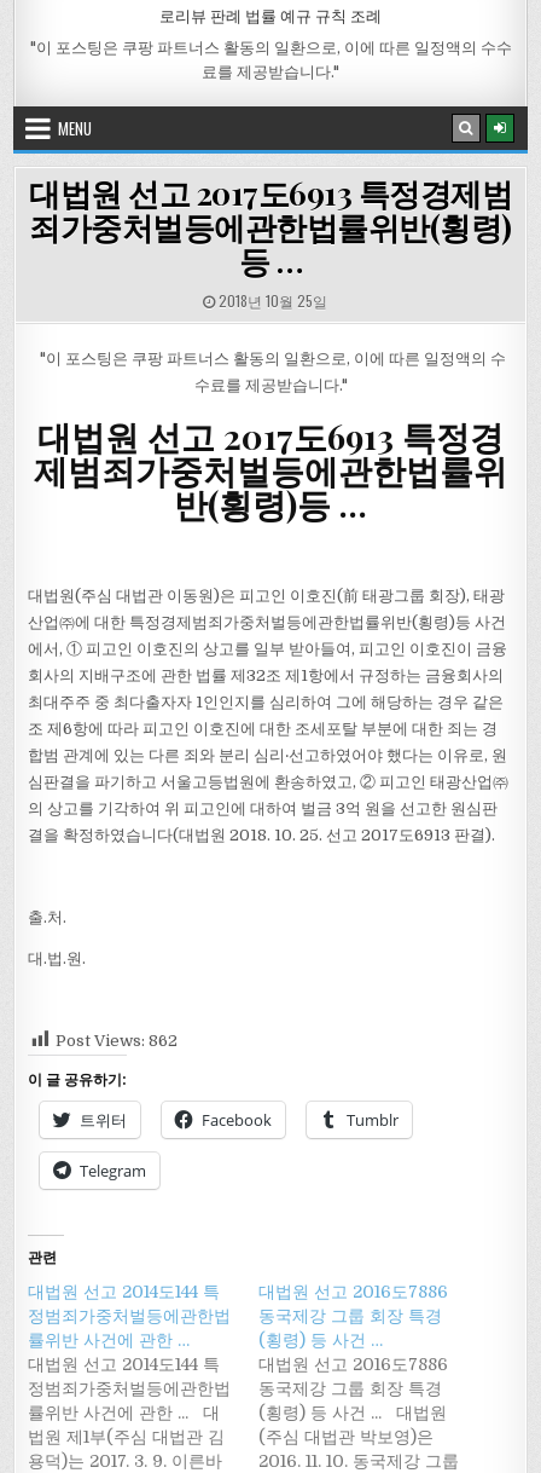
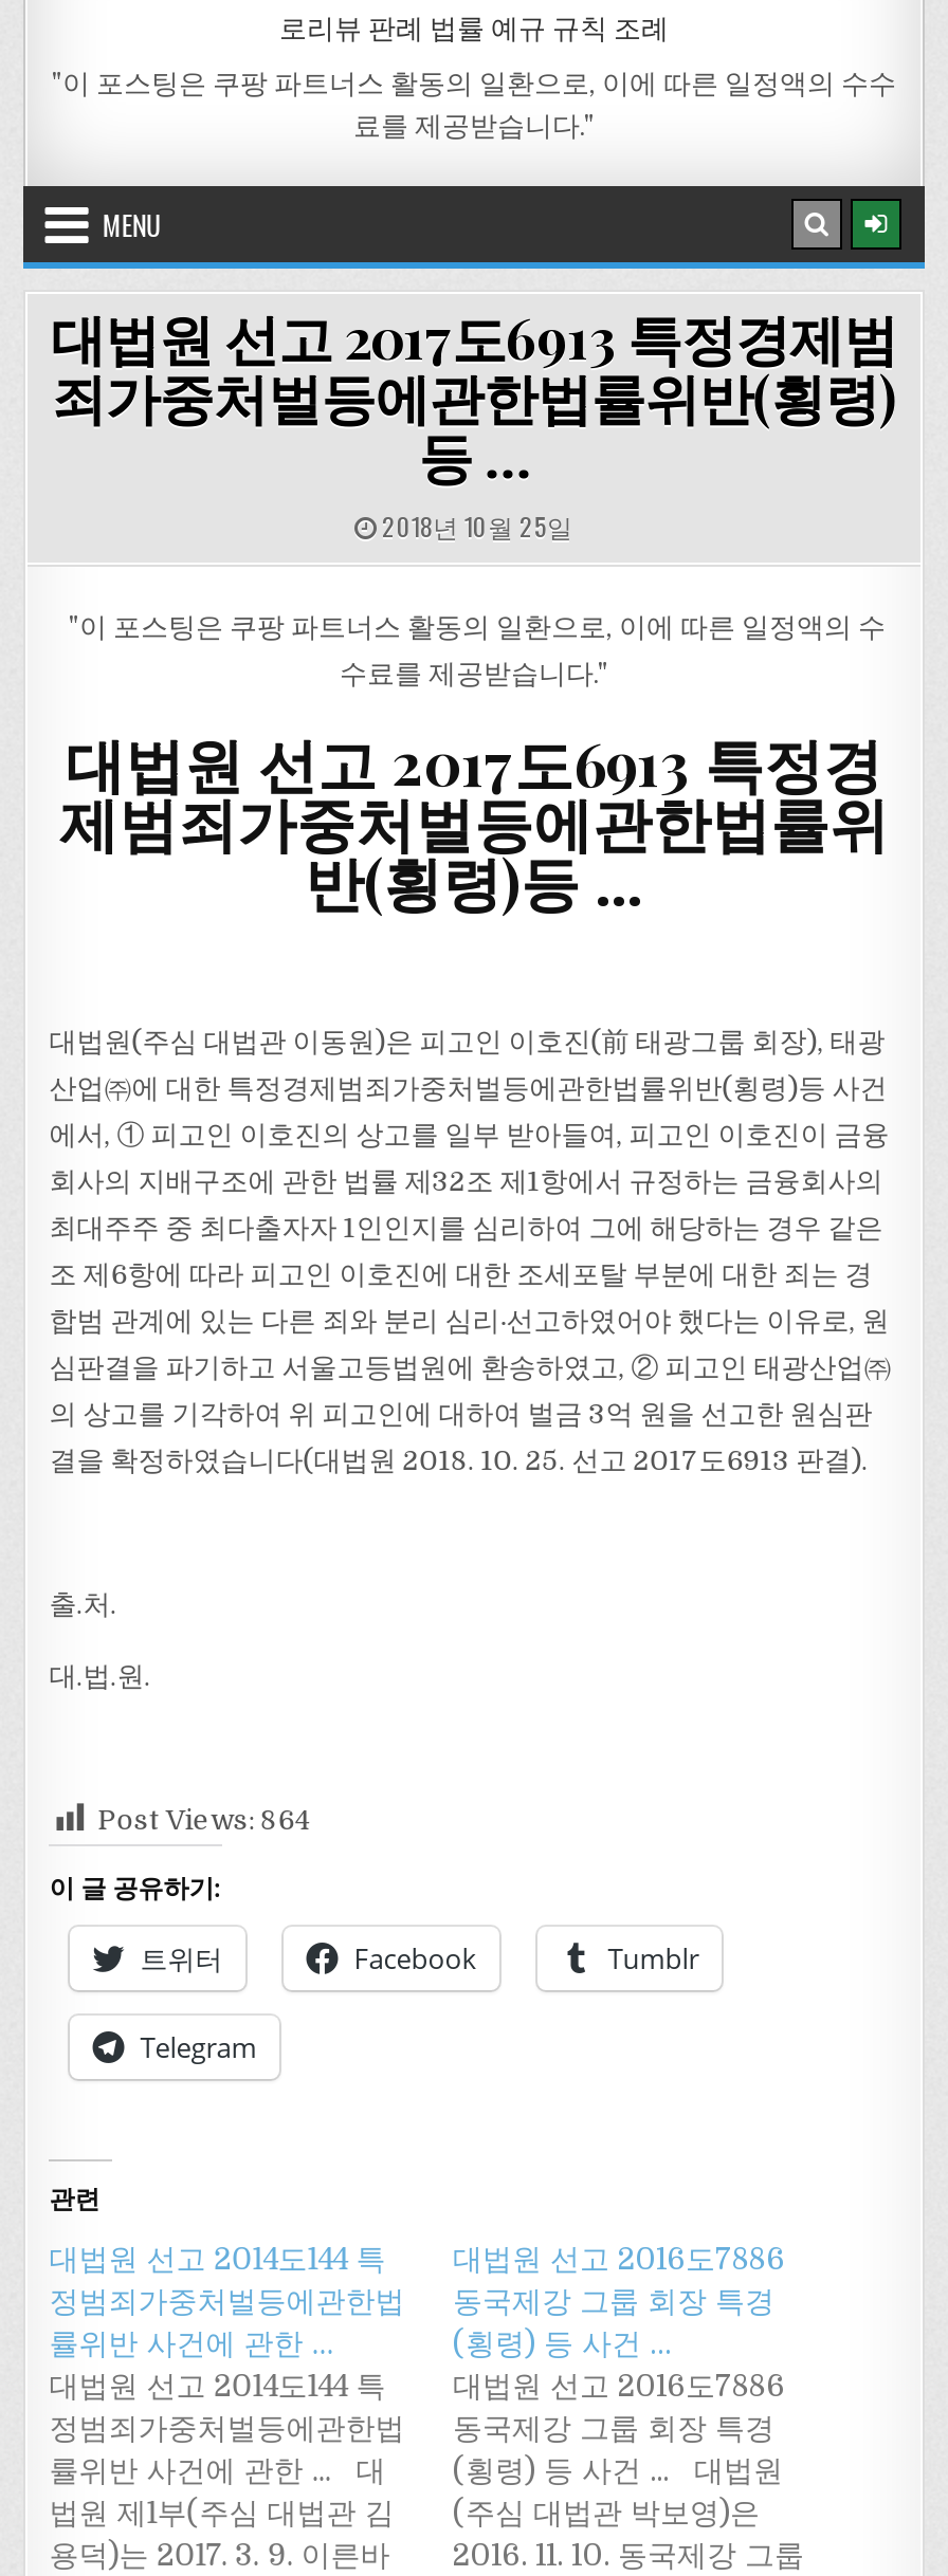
[56,1031,178,1049] Post Views: 862 -> [98,1803,309,1835] Post Views: 864

